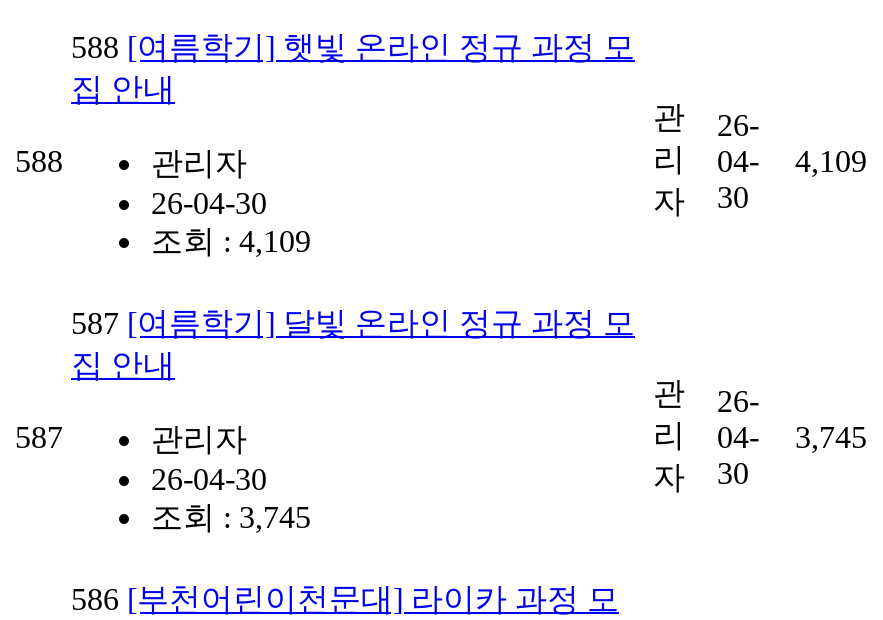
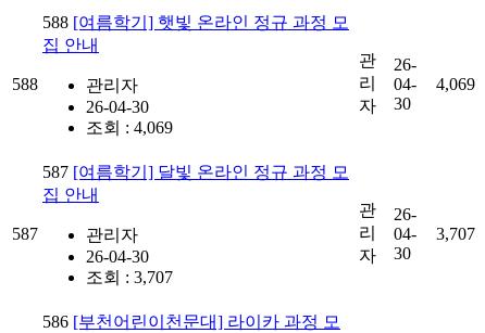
[653,142,867,178] 리 04- 4,109 -> [359,74,475,93] 리 04- 4,069
[151,224,311,258] 조회 : 4,109 -> [86,118,173,136] 조회 : 4,069
[653,418,867,454] 리 04- 3,745 -> [359,223,475,243] 리 04- 3,707
[151,500,311,534] 조회 : 3,745 -> [86,268,173,286] 조회 : 3,707

